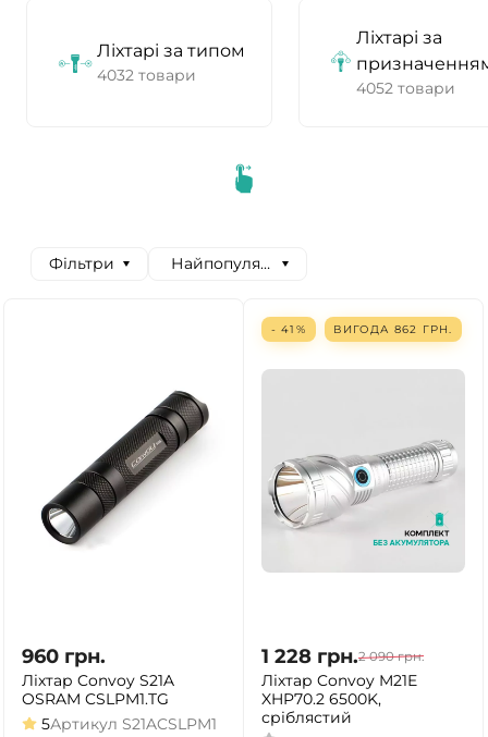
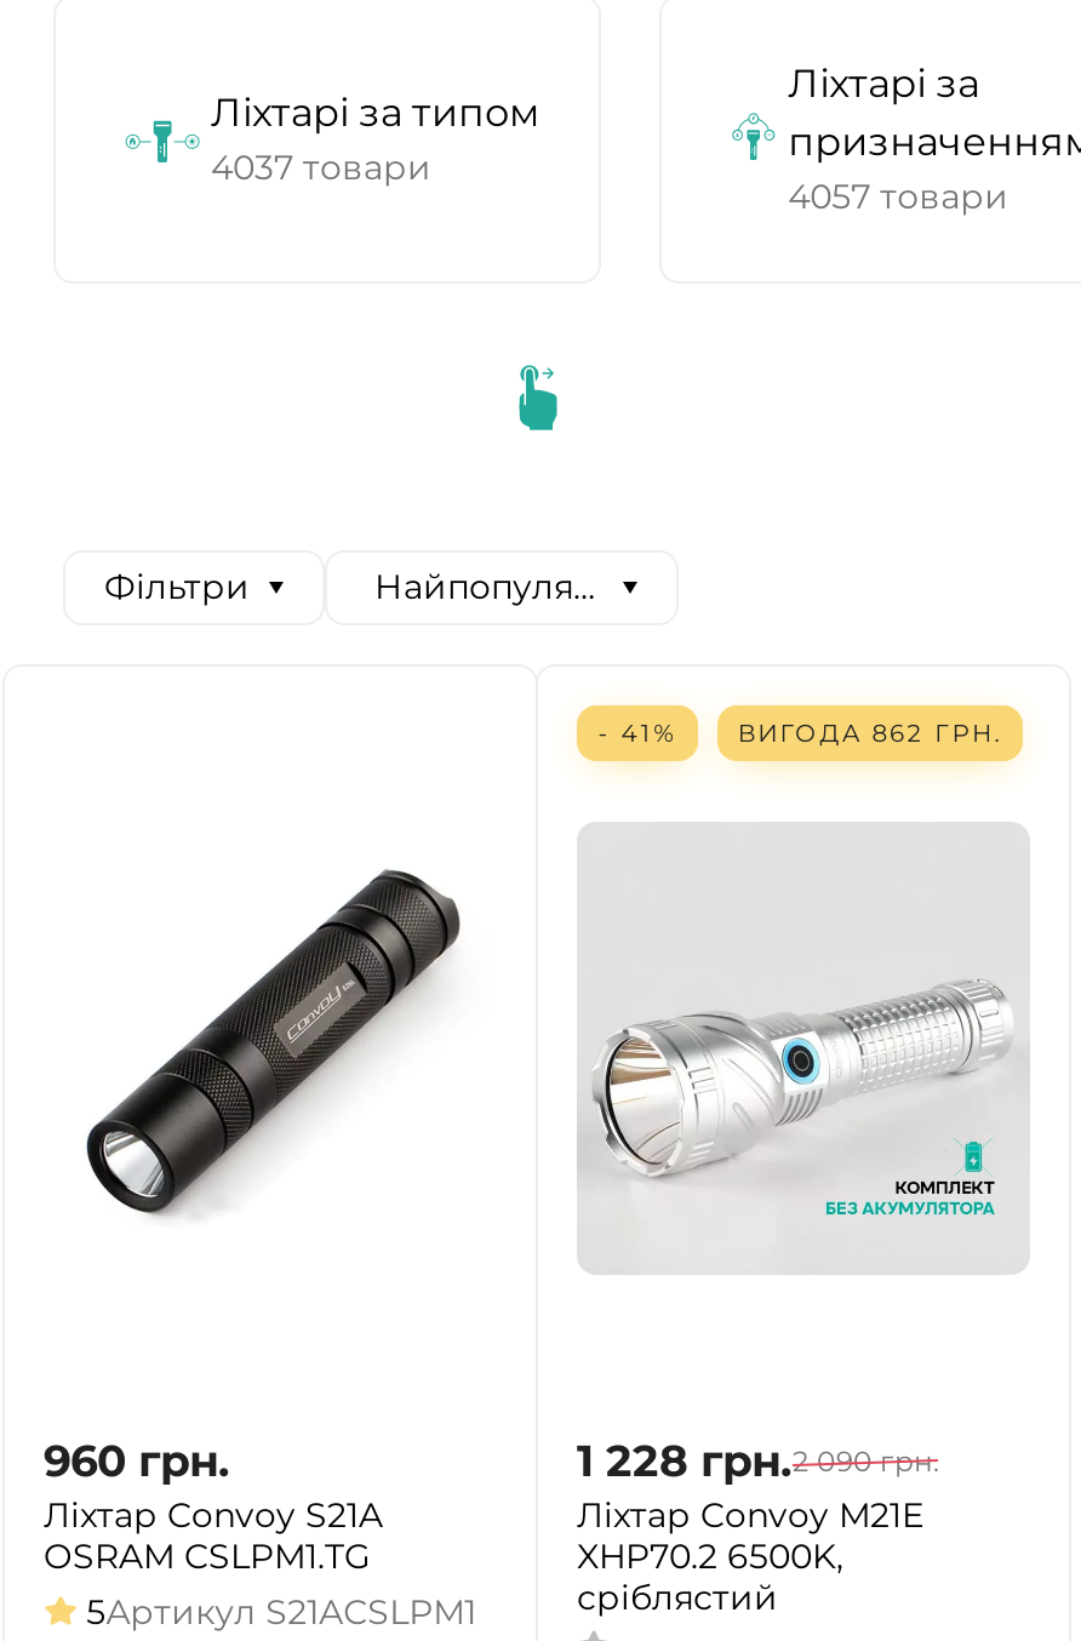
[97,65,196,85] 4032 товари -> [211,145,431,189] 4037 товари
[356,78,456,98] 4052 товари -> [788,175,1009,218] 4057 товари

